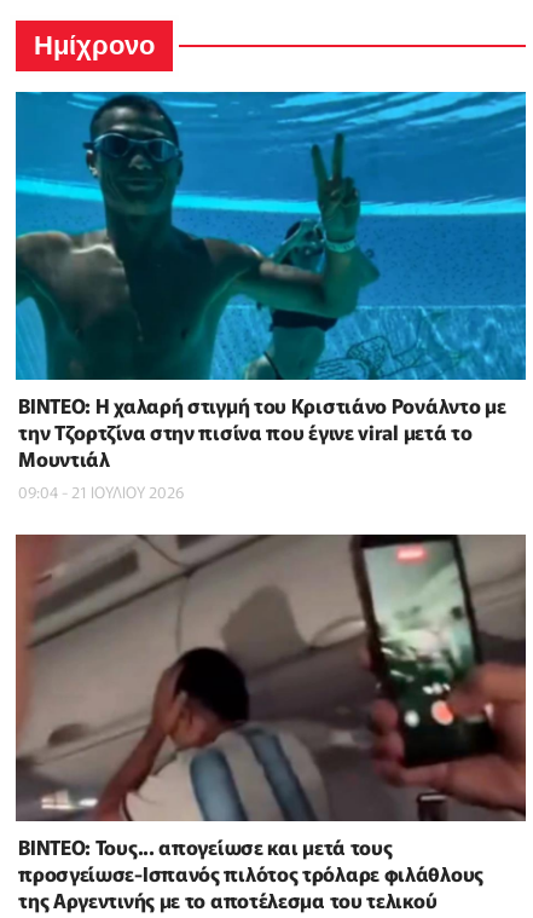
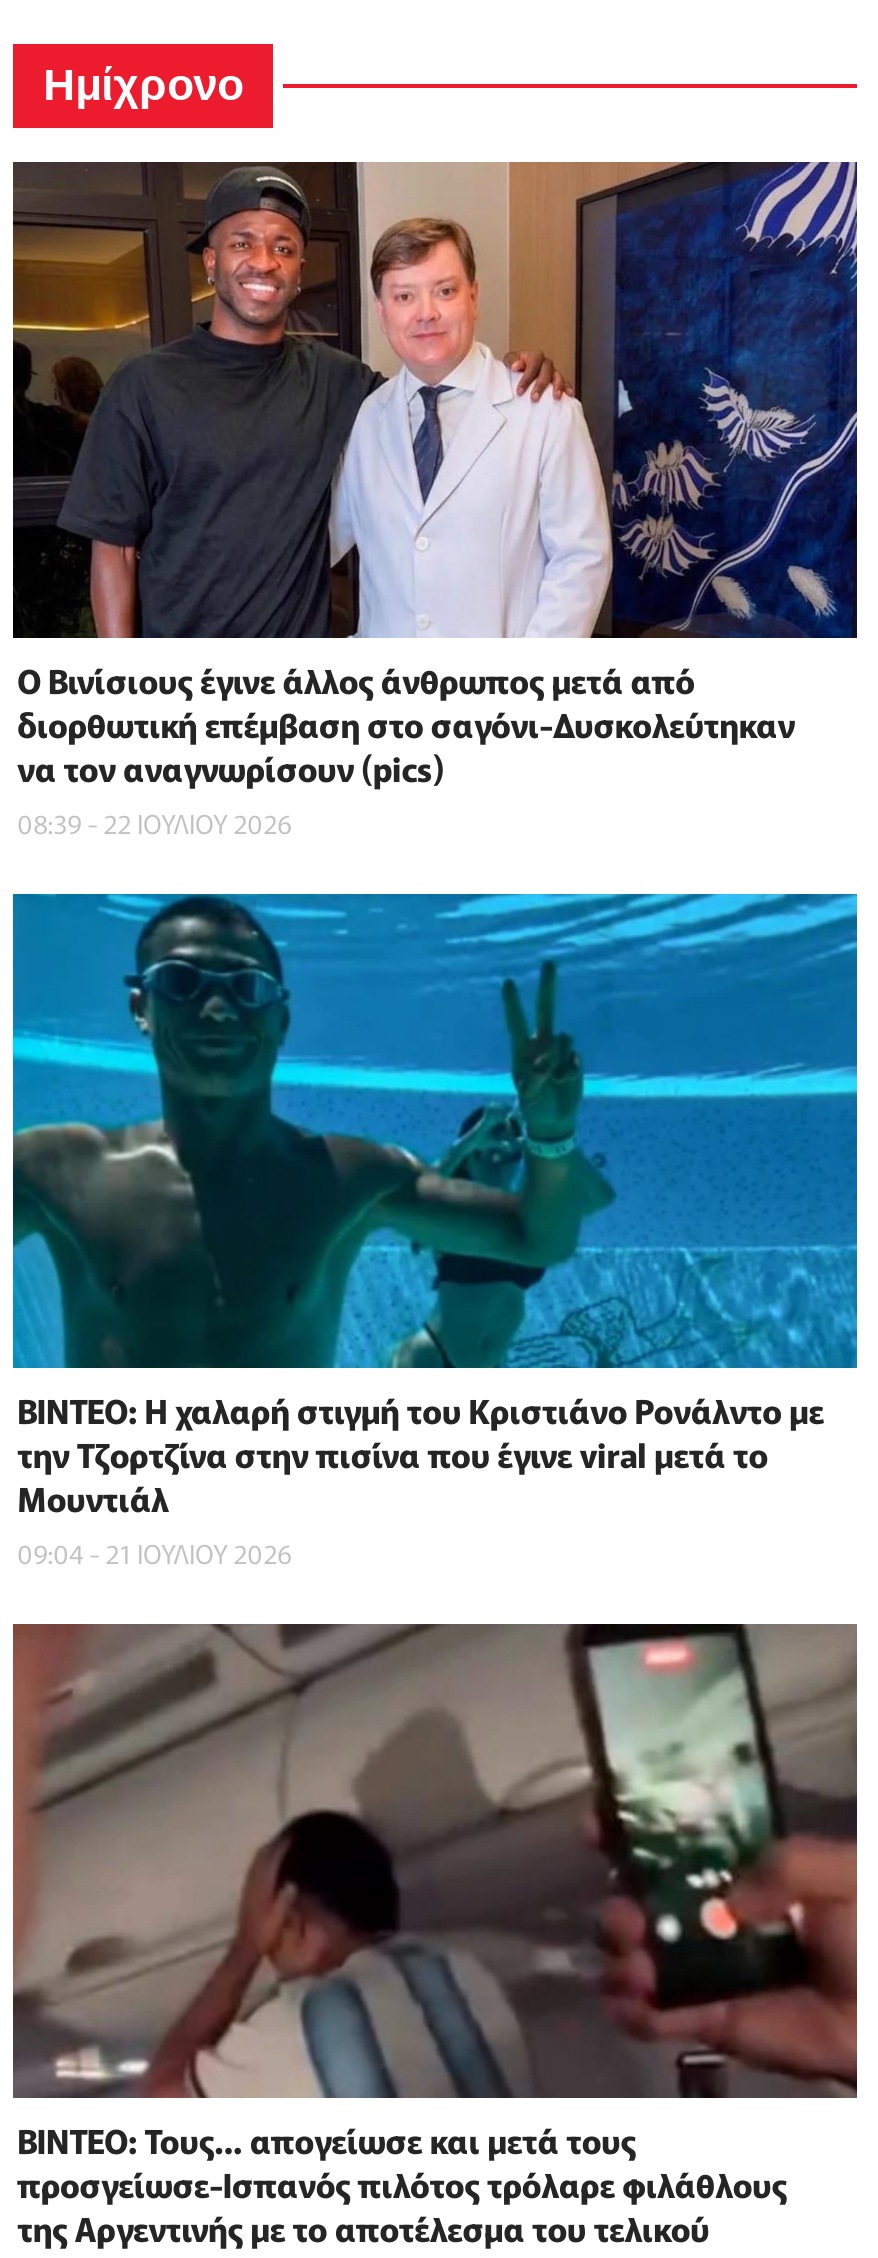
none -> [11,160,859,841] [image] | Ο Βινίσιους έγινε άλλος άνθρωπος μετά από | διορθωτική επέμβαση στο σαγόνι-Δυσκολεύτηκαν | να τον αναγνωρίσουν (pics) | 08:39 - 22 ΙΟΥΛΙΟΥ 2026

